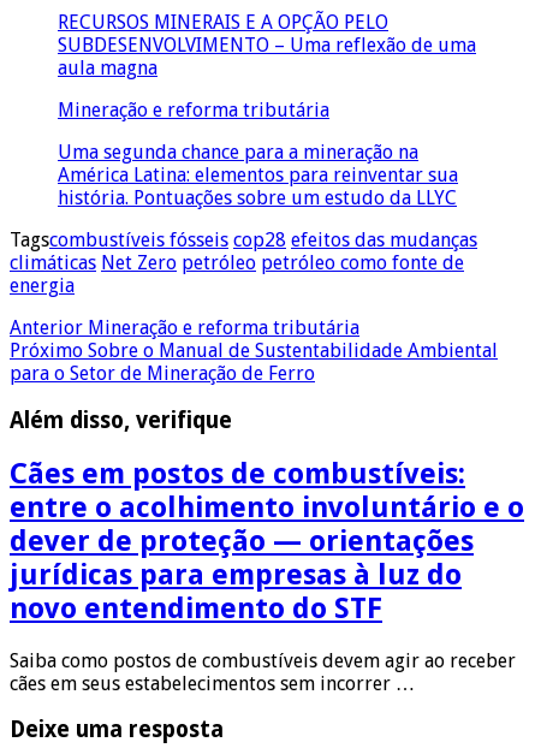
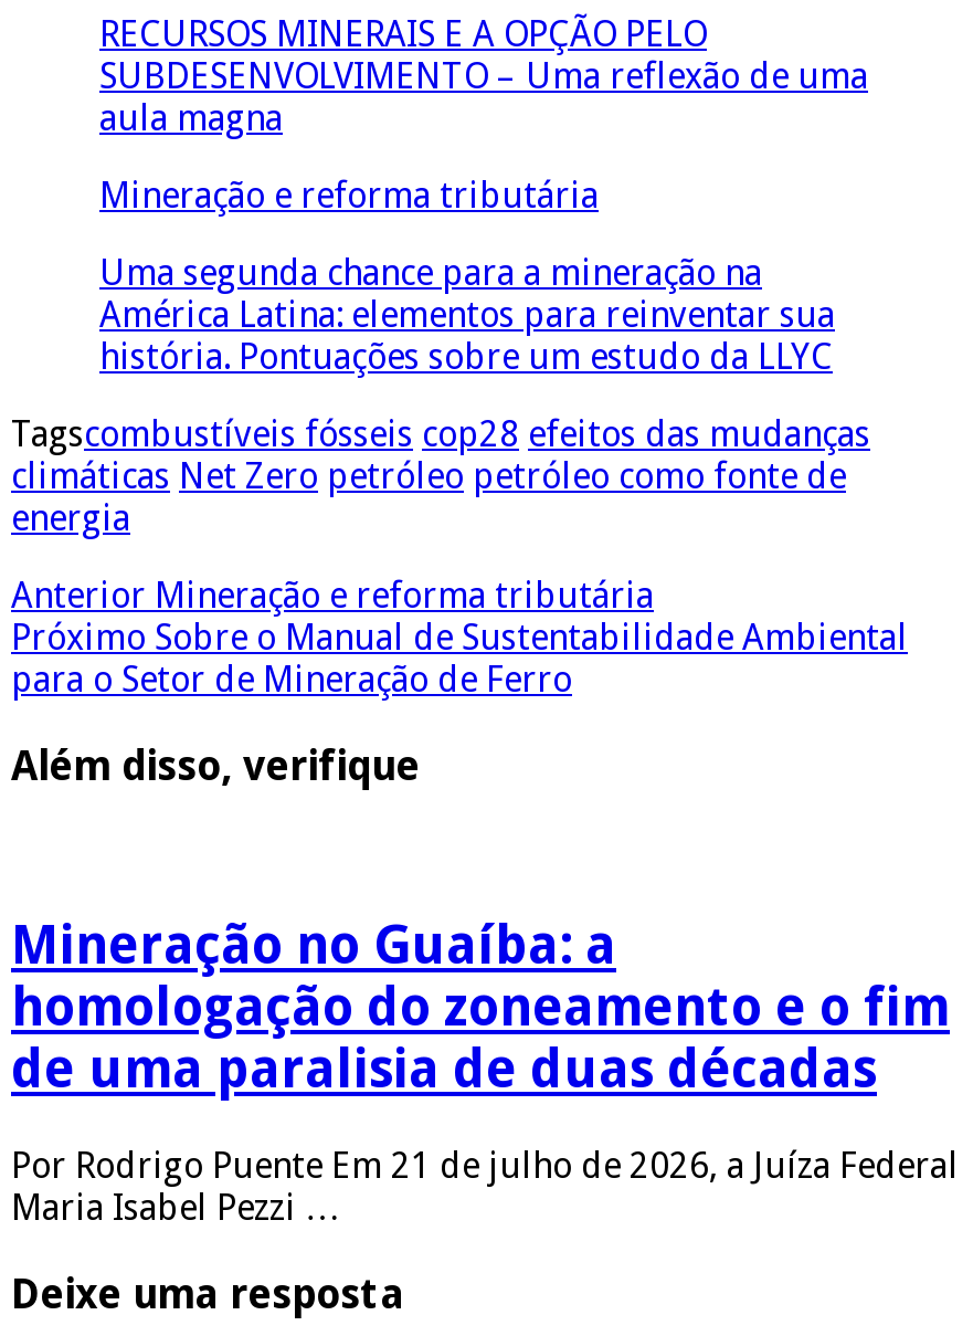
[10,456,524,625] Cães em postos de combustíveis: | entre o acolhimento involuntário e o | dever de proteção — orientações | jurídicas para empresas à luz do | novo entendimento do STF -> [11,916,950,1101] Mineração no Guaíba: a | homologação do zoneamento e o fim | de uma paralisia de duas décadas
[10,649,516,694] Saiba como postos de combustíveis devem agir ao receber | cães em seus estabelecimentos sem incorrer … -> [11,1145,959,1229] Por Rodrigo Puente Em 21 de julho de 2026, a Juíza Federal | Maria Isabel Pezzi …

